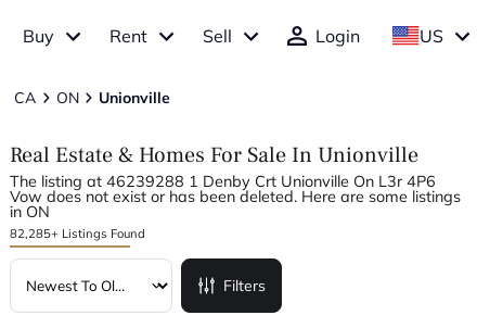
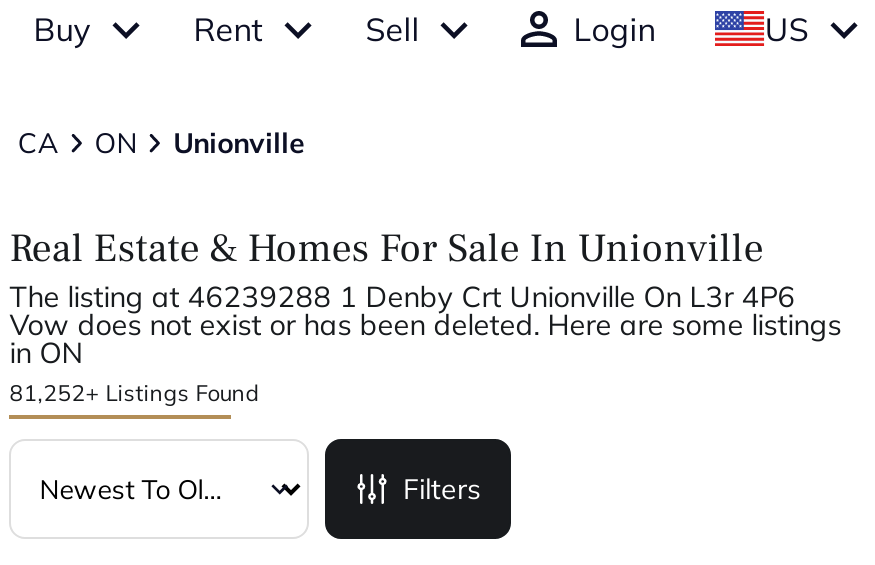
[10,226,145,241] 82,285+ Listings Found -> [9,379,259,407] 81,252+ Listings Found

